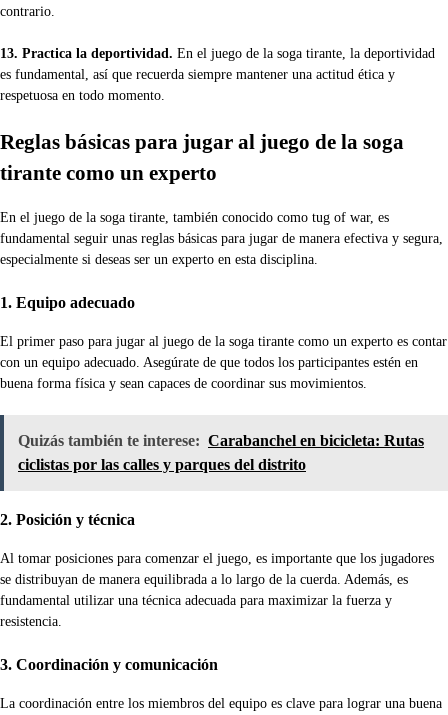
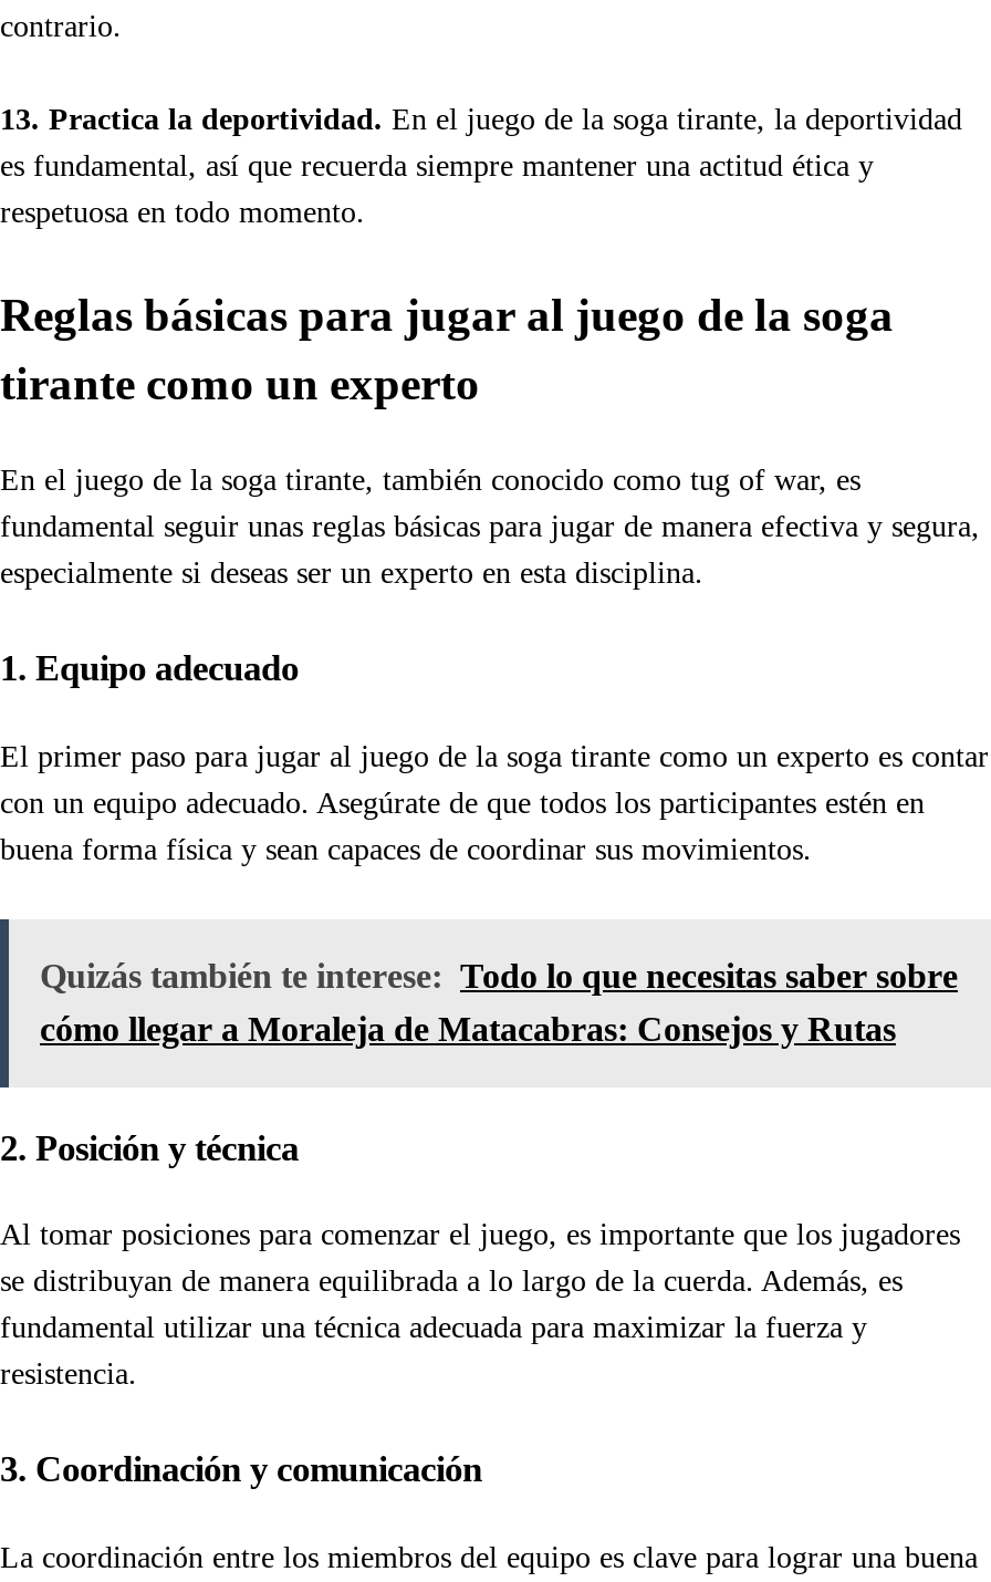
[18,432,424,473] Quizás también te interese: Carabanchel en bicicleta: Rutas | ciclistas por las calles y parques del distrito -> [40,956,958,1047] Quizás también te interese: Todo lo que necesitas saber sobre | cómo llegar a Moraleja de Matacabras: Consejos y Rutas

